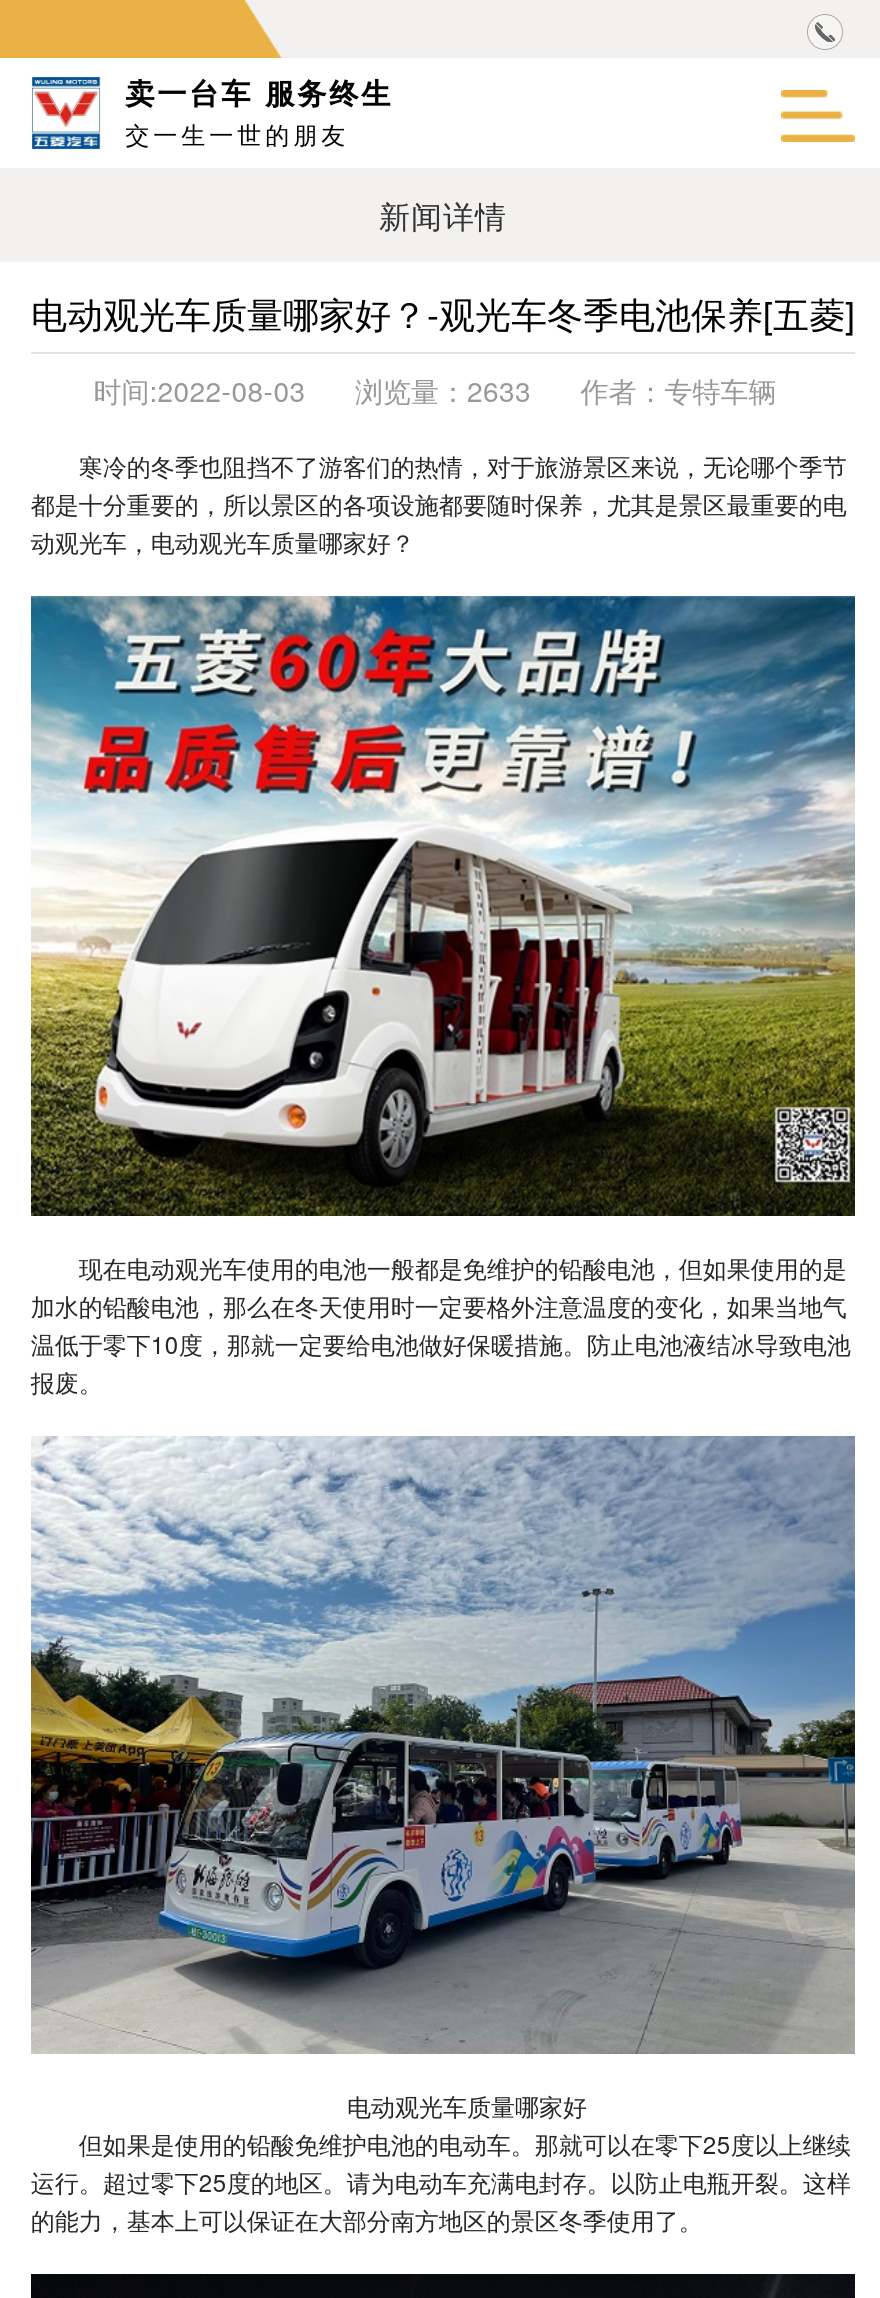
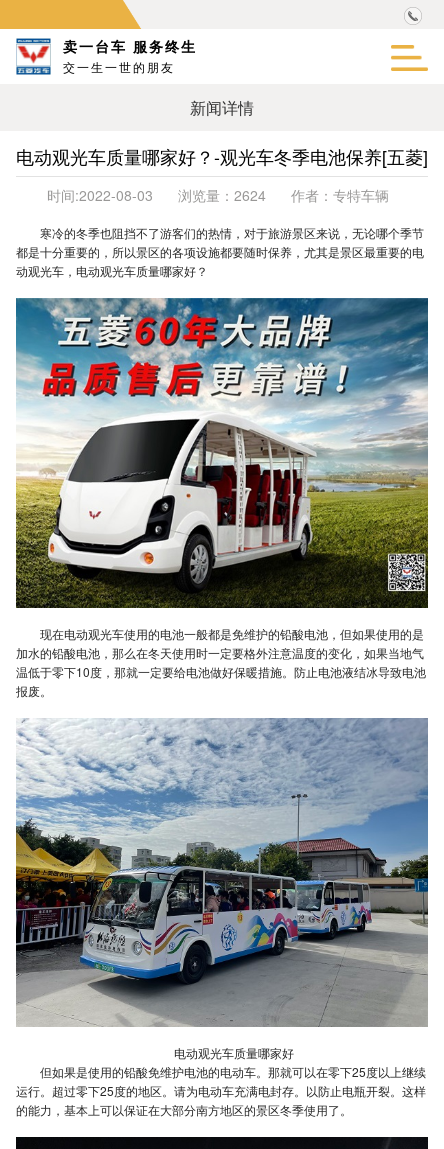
[94,371,776,411] 时间:2022-08-03 浏览量：2633 作者：专特车辆 -> [47,185,389,205] 时间:2022-08-03 浏览量：2624 作者：专特车辆

